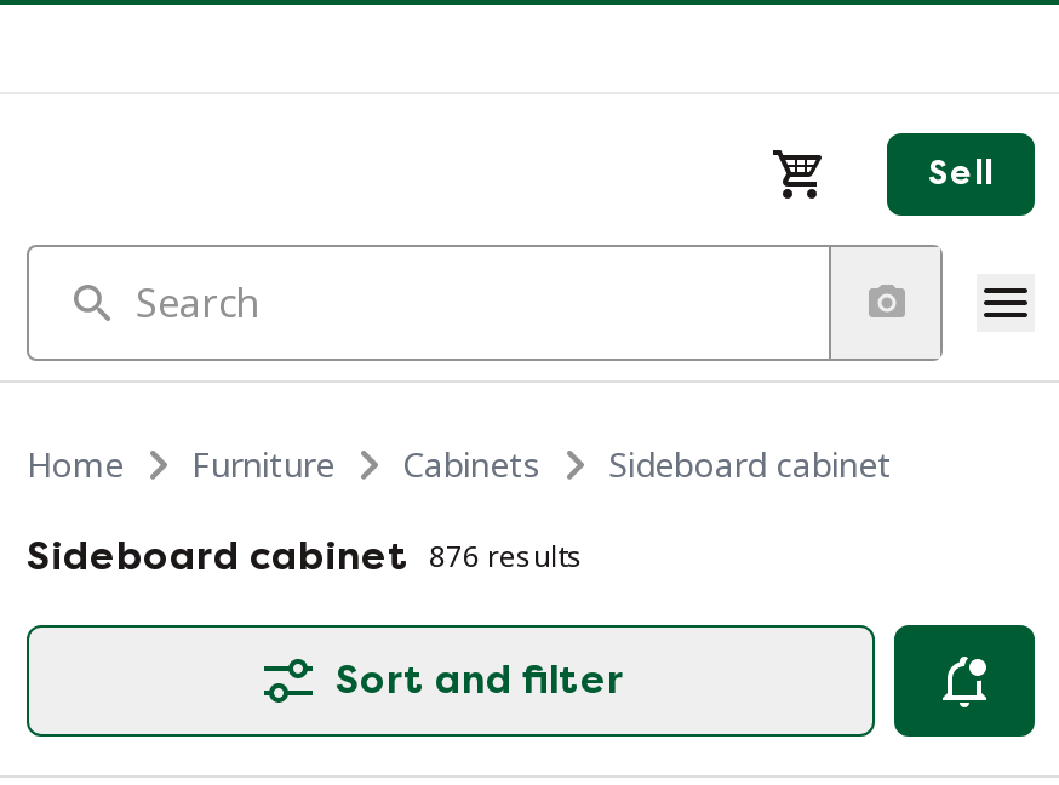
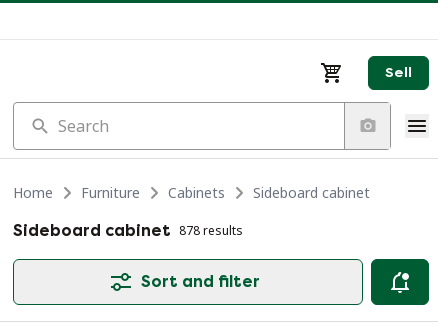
[27,533,584,579] Sideboard cabinet 876 results -> [13,221,243,240] Sideboard cabinet 878 results

